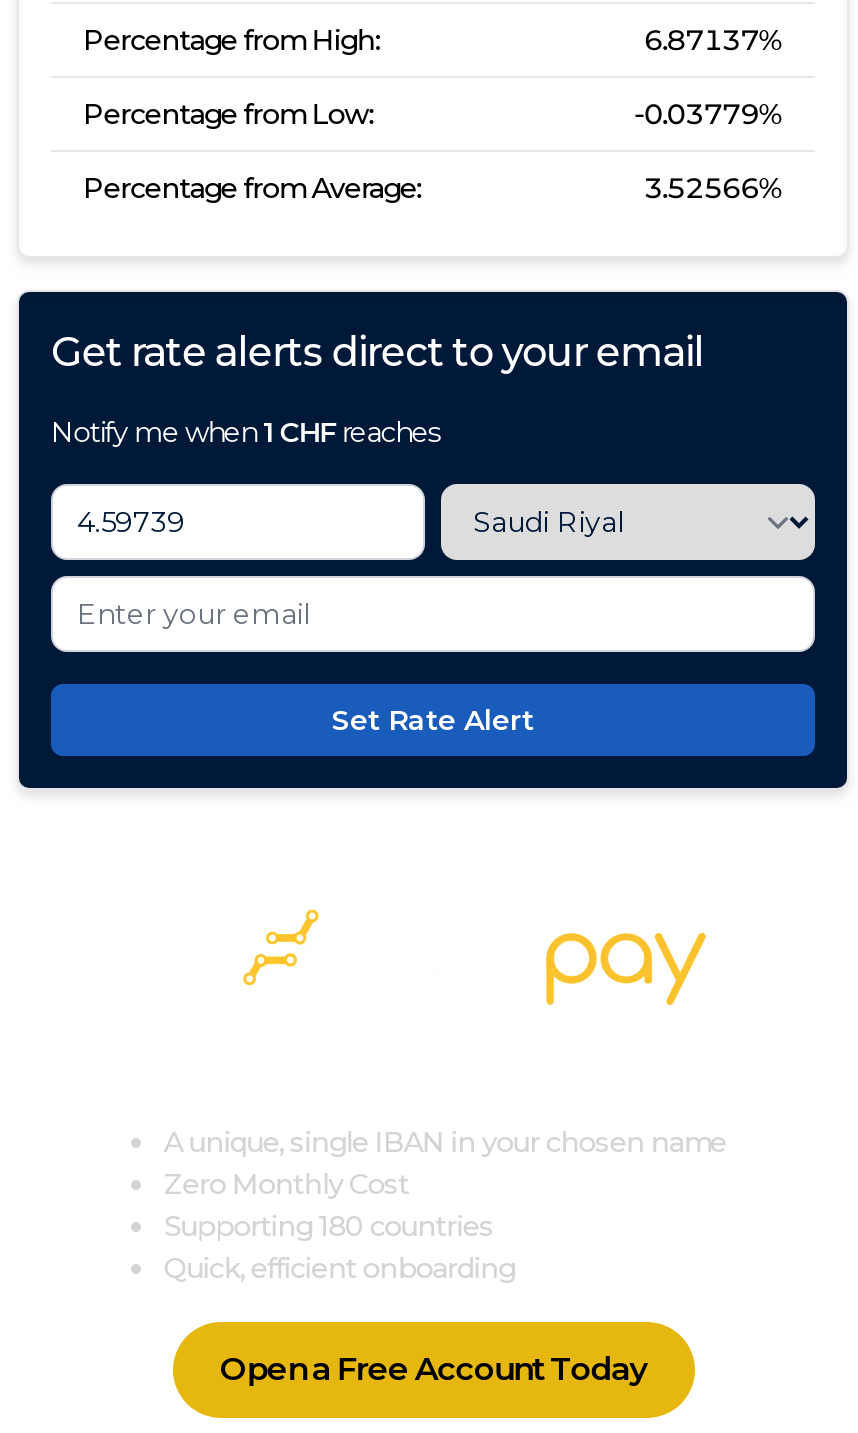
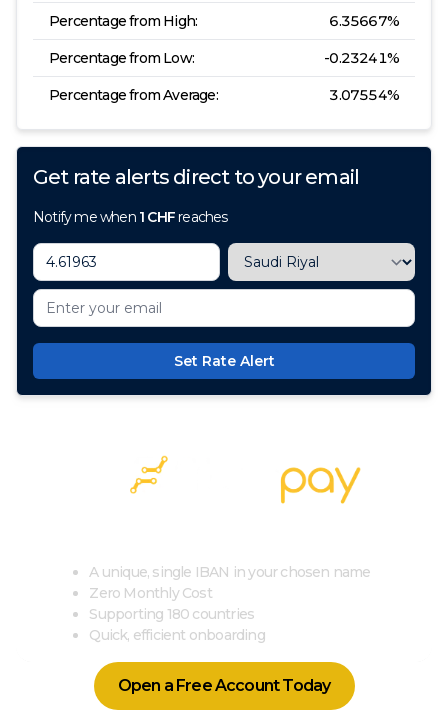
[644,22,783,58] 6.87137% -> [329,12,399,30] 6.35667%
[633,96,783,132] -0.03779% -> [324,49,399,67] -0.23241%
[644,170,783,206] 3.52566% -> [329,86,399,104] 3.07554%

